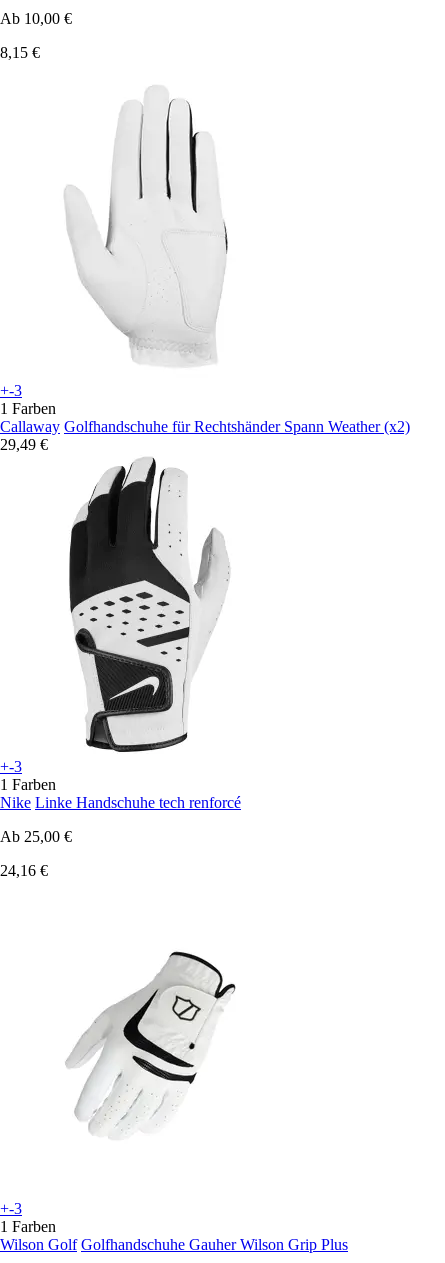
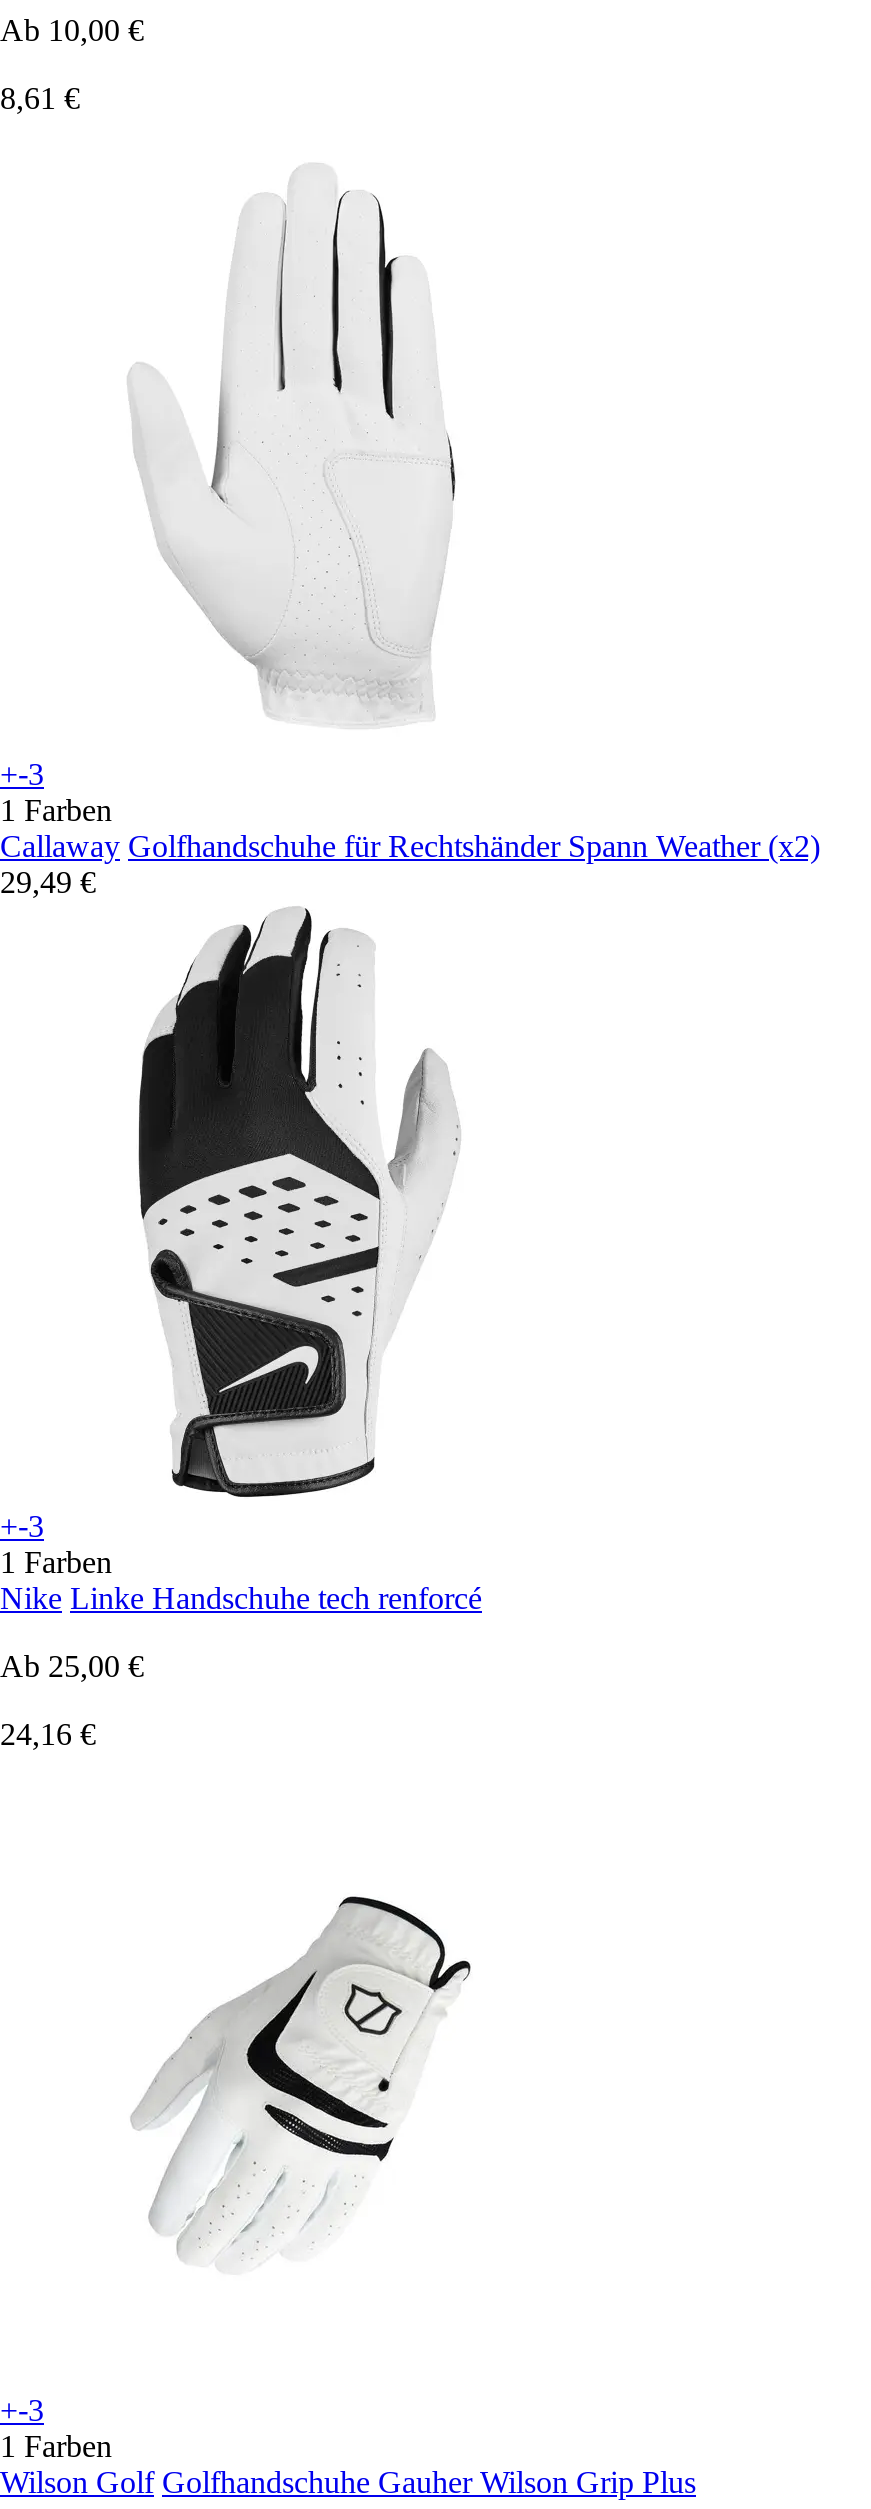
[0,44,40,61] 8,15 € -> [0,82,80,116] 8,61 €

